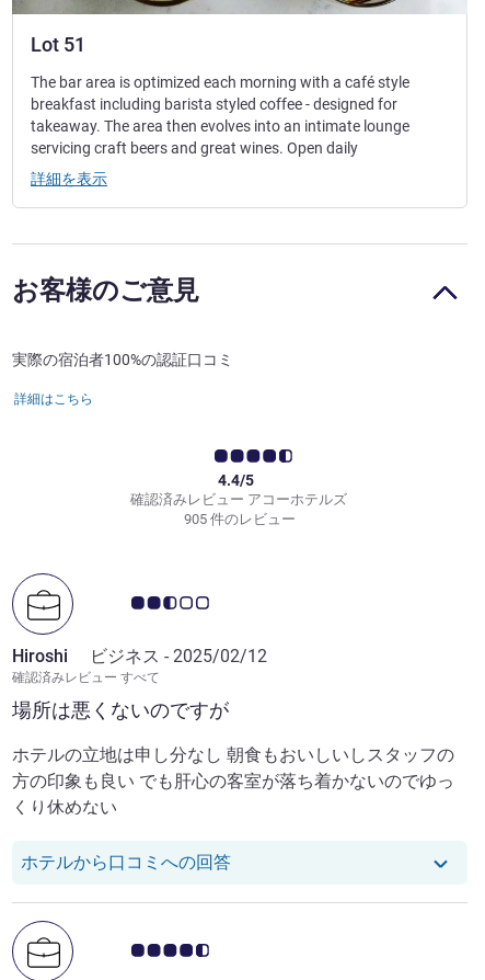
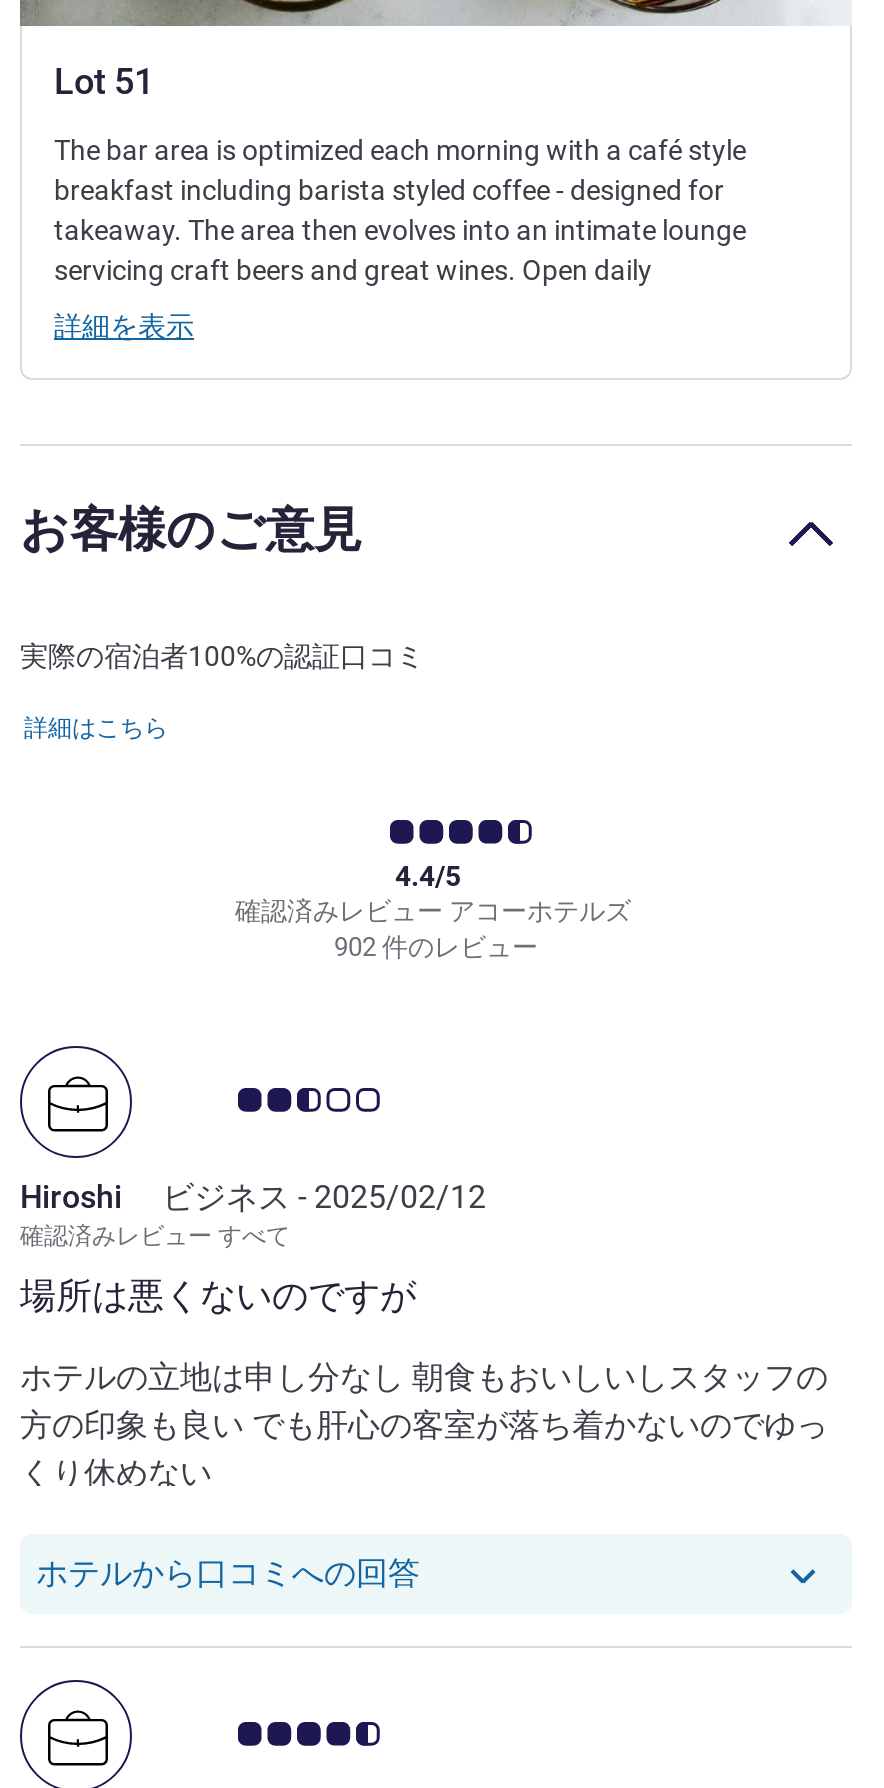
[184,511,296,527] 905 件のレビュー -> [334,932,538,962] 902 件のレビュー

